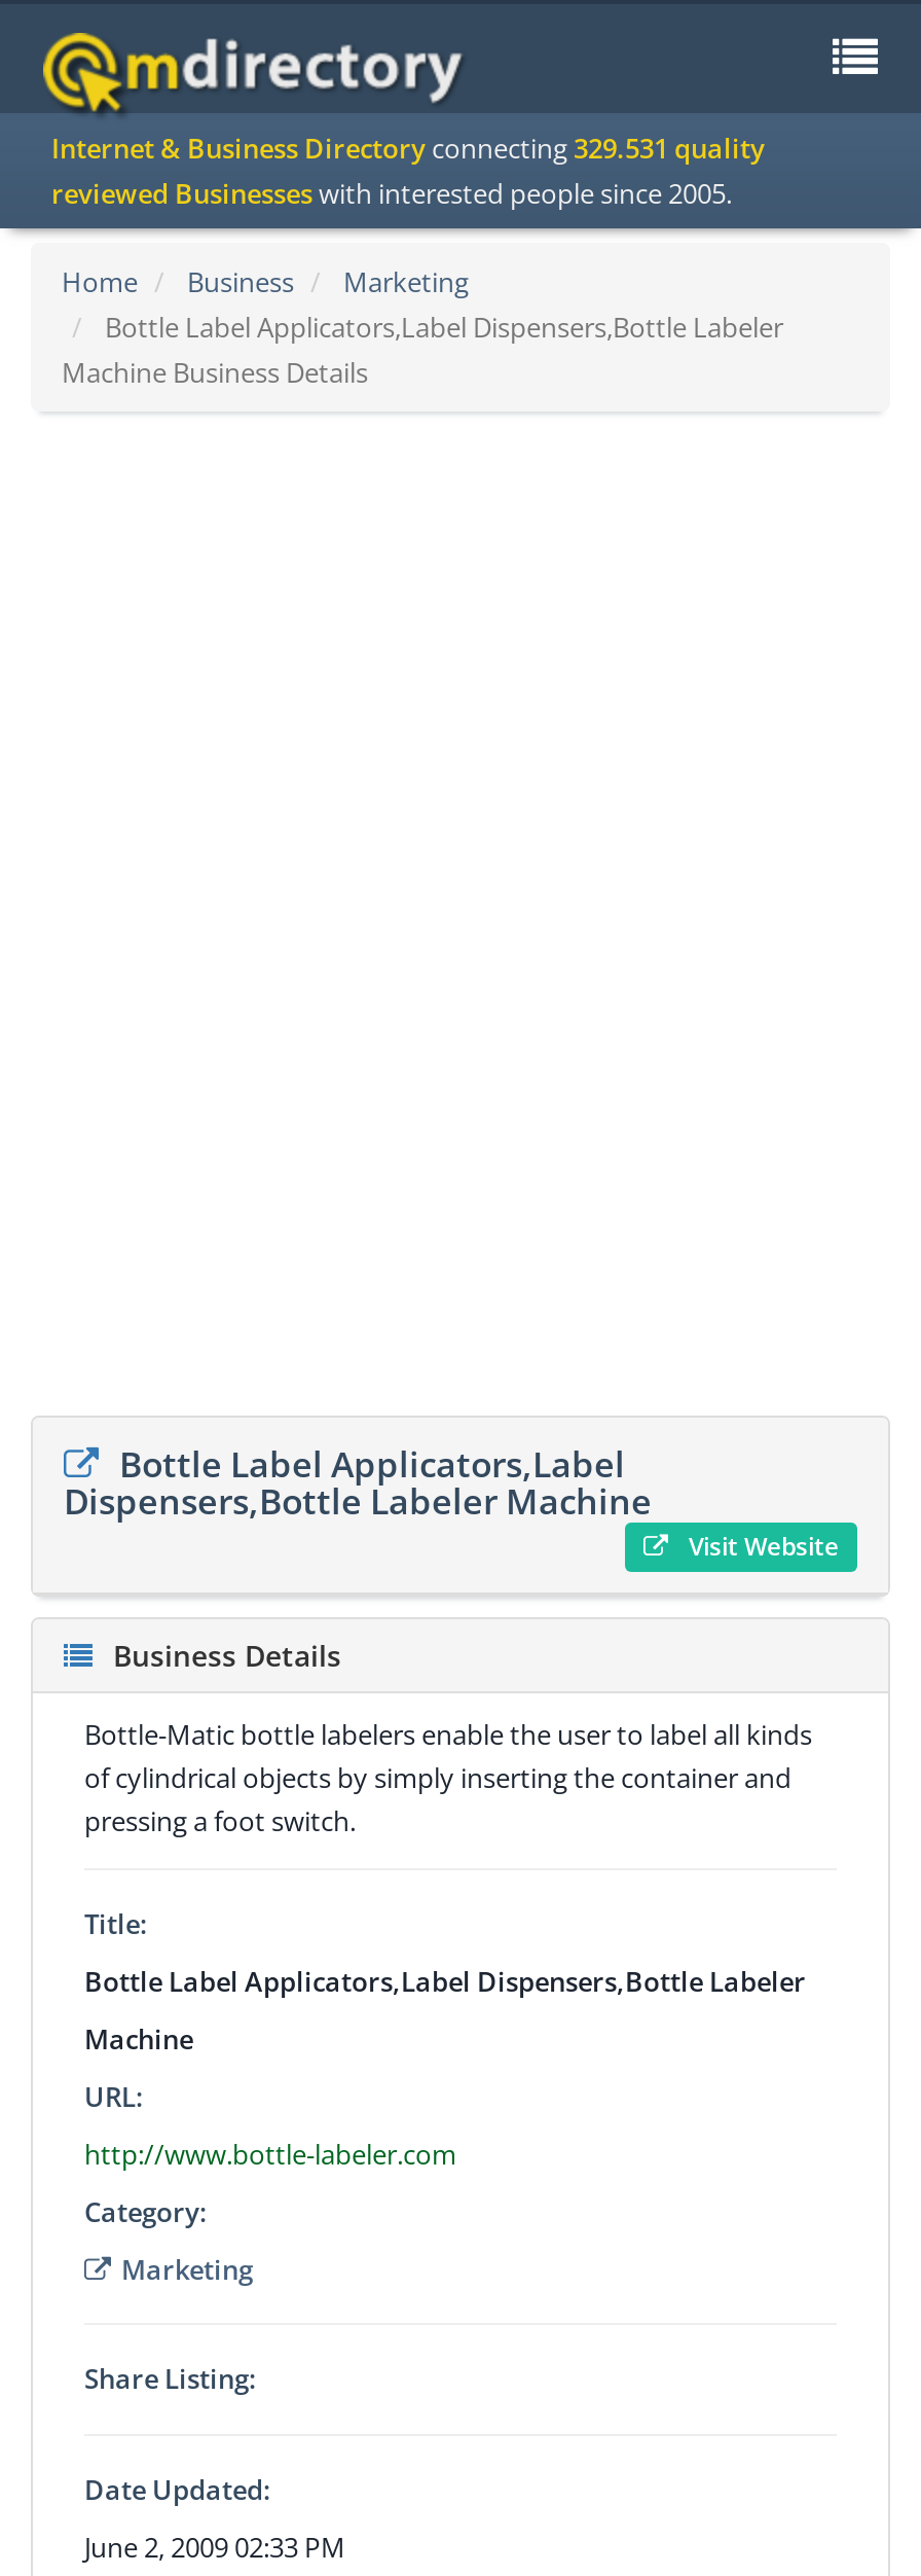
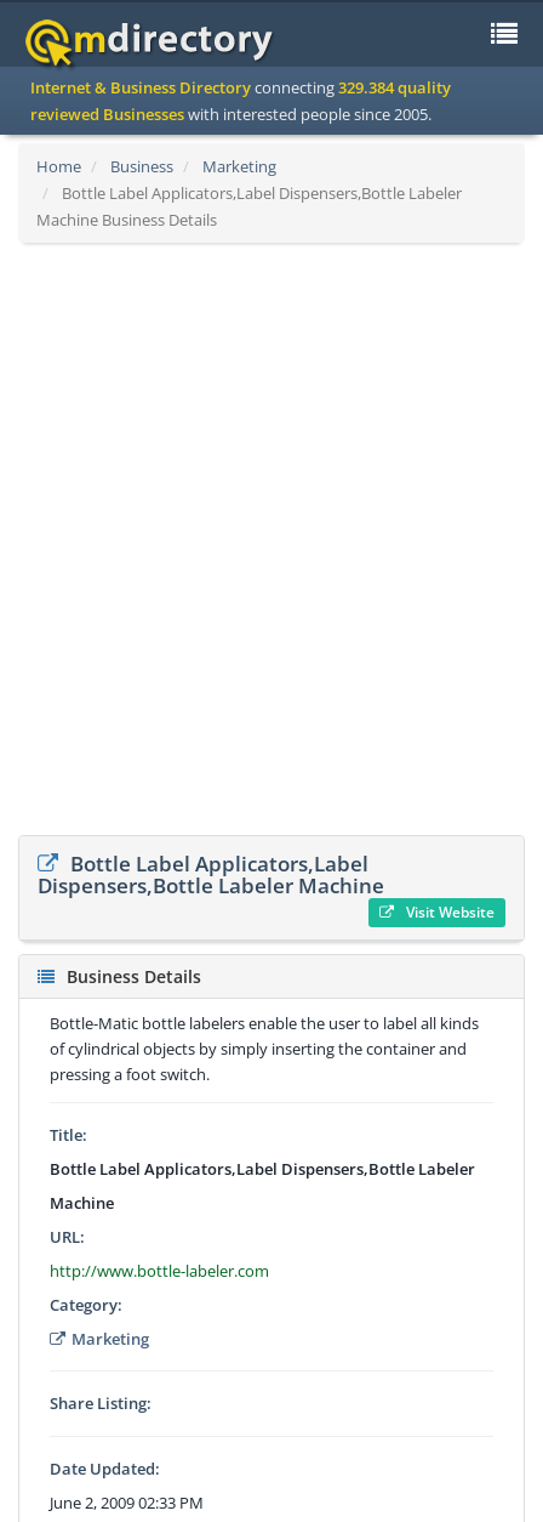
[51,130,765,167] Internet & Business Directory connecting 329.531 quality -> [30,76,451,98] Internet & Business Directory connecting 329.384 quality

